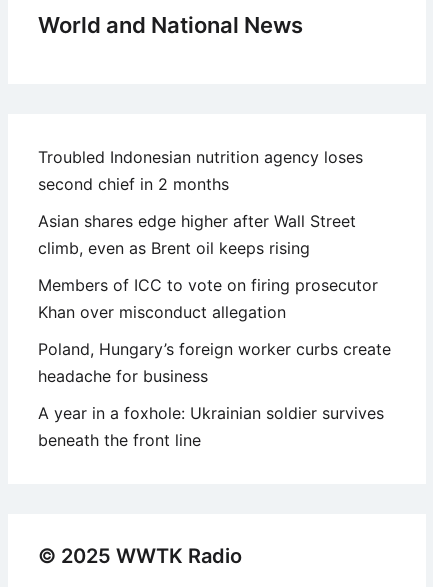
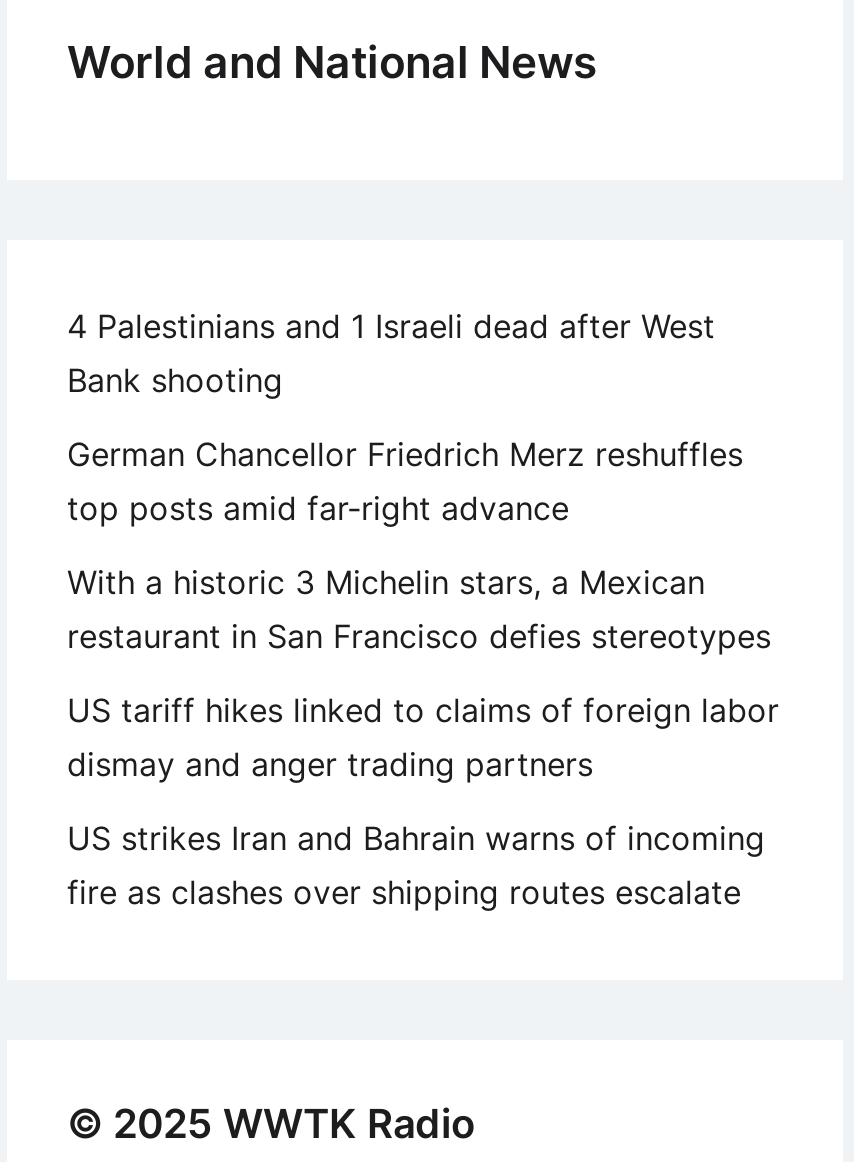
[38,147,363,194] Troubled Indonesian nutrition agency loses | second chief in 2 months -> [67,305,715,399] 4 Palestinians and 1 Israeli dead after West | Bank shooting
[38,211,356,258] Asian shares edge higher after Wall Street | climb, even as Brent oil keeps rising -> [67,433,743,527] German Chancellor Friedrich Merz reshuffles | top posts amid far-right advance
[38,275,378,322] Members of ICC to vote on firing prosecutor | Khan over misconduct allegation -> [67,561,771,655] With a historic 3 Michelin stars, a Mexican | restaurant in San Francisco defies stereotypes
[38,339,391,386] Poland, Hungary’s foreign worker curbs create | headache for business -> [67,689,779,783] US tariff hikes linked to claims of foreign labor | dismay and anger trading partners
[38,403,384,450] A year in a foxhole: Ukrainian soldier survives | beneath the front line -> [67,817,765,911] US strikes Iran and Bahrain warns of incoming | fire as clashes over shipping routes escalate

